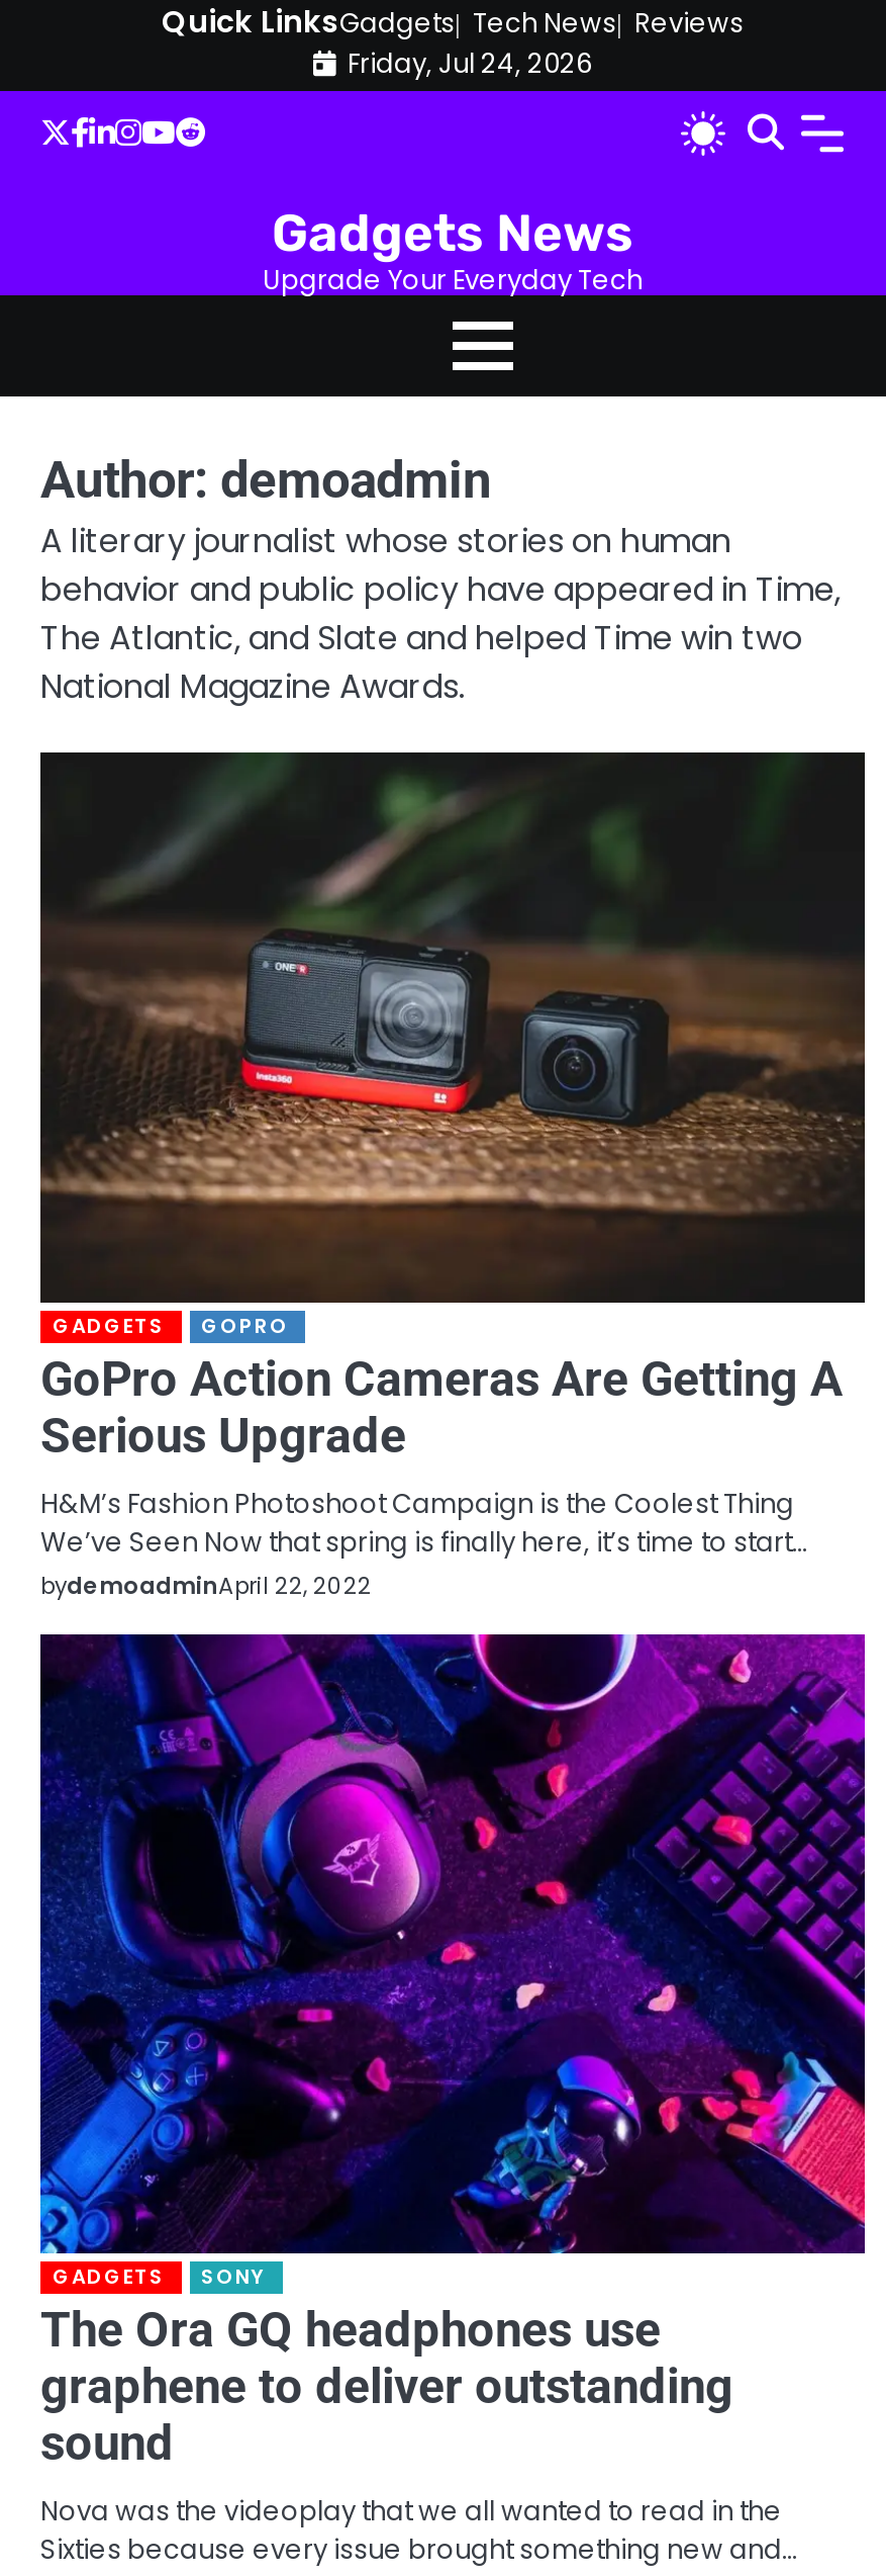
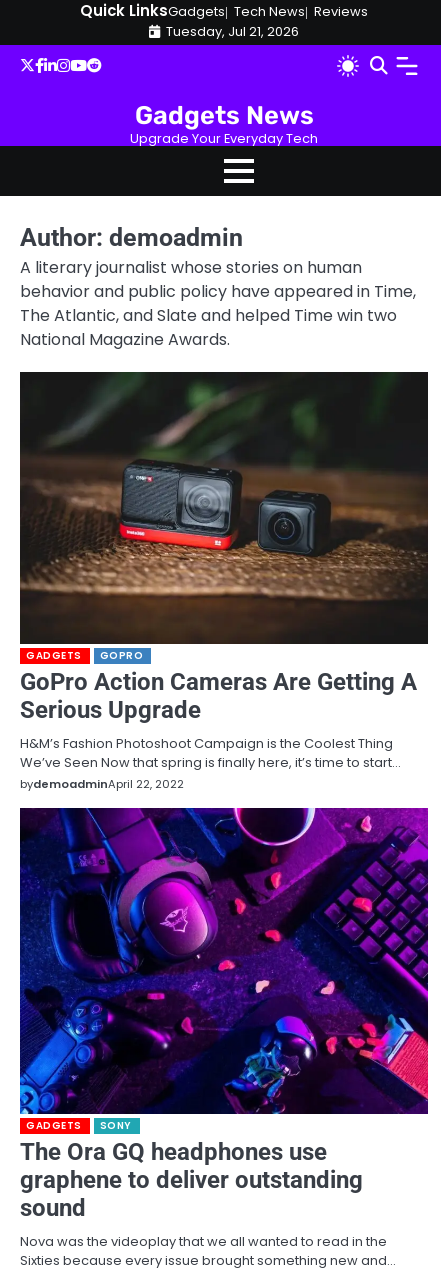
[348,45,592,83] Friday, Jul 24, 2026 -> [166,22,299,41] Tuesday, Jul 21, 2026

